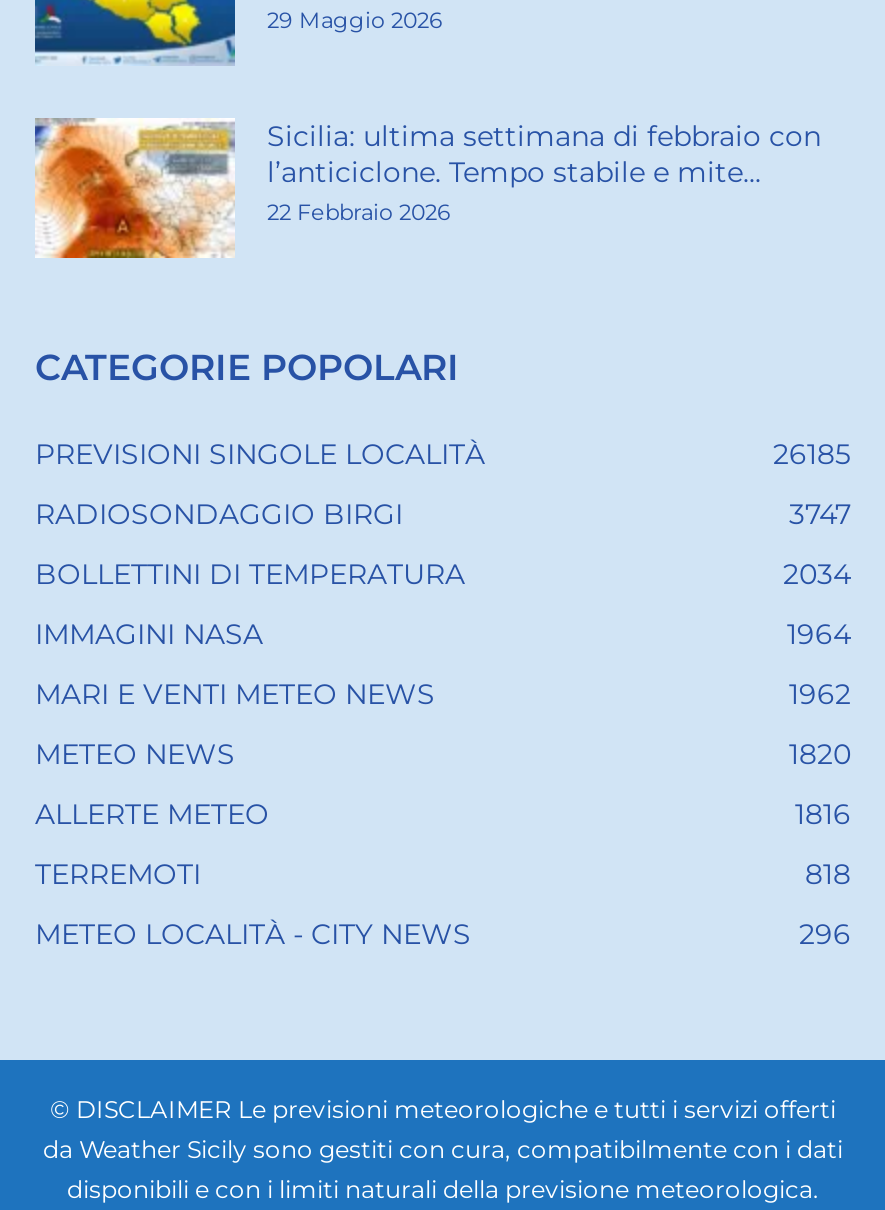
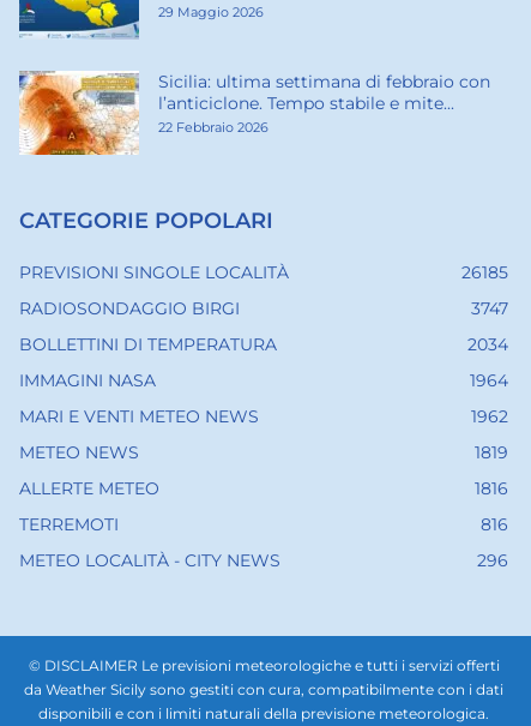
[789,736,851,772] 1820 -> [475,441,508,463] 1819
[805,856,851,892] 818 -> [481,513,508,535] 816

